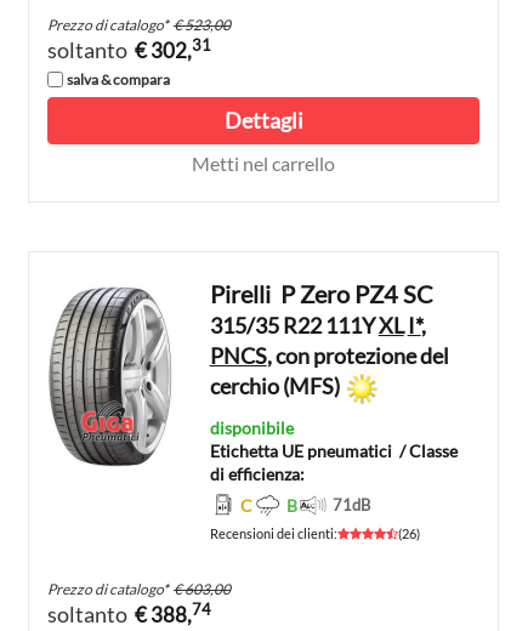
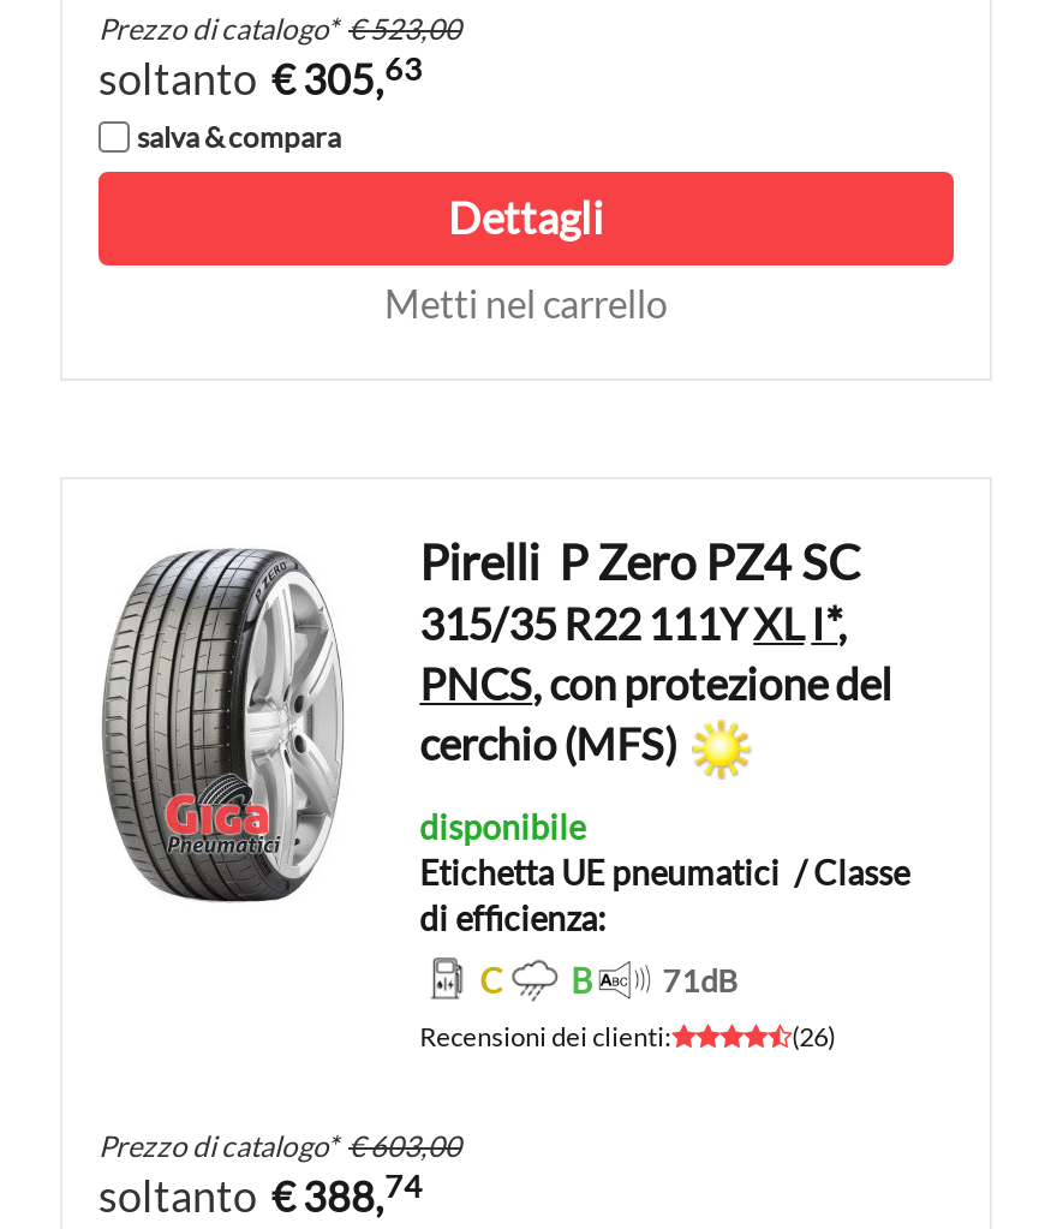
[47,35,211,63] soltanto € 302,31 -> [98,49,423,105] soltanto € 305,63

